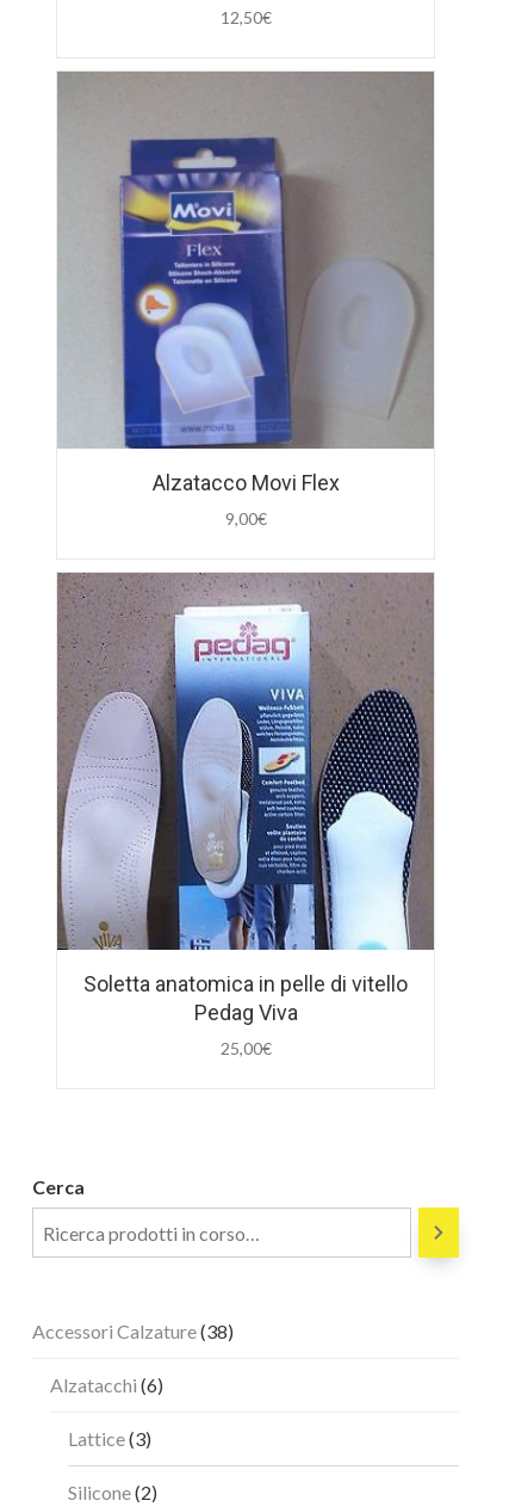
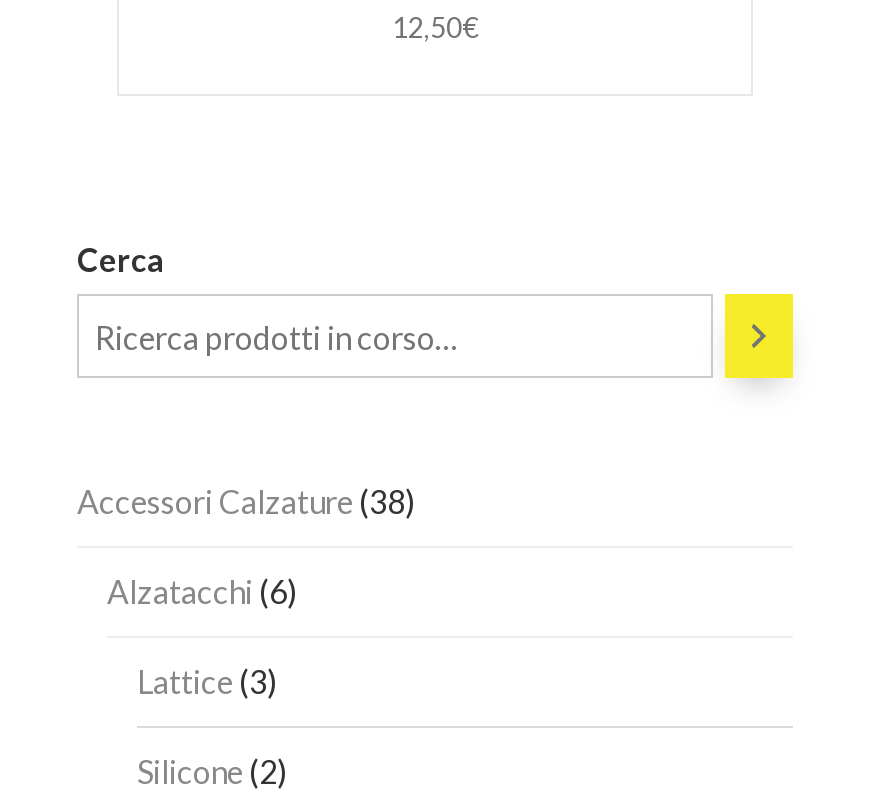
[56,70,435,529] [image] | Alzatacco Movi Flex | 9,00€ -> none
[56,572,435,1059] [image] | Soletta anatomica in pelle di vitello | Pedag Viva | 25,00€ -> none

